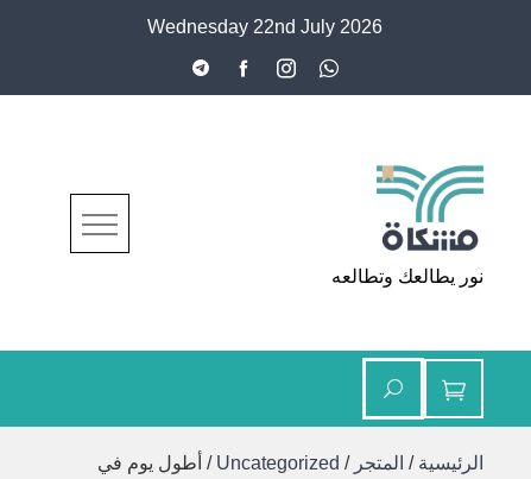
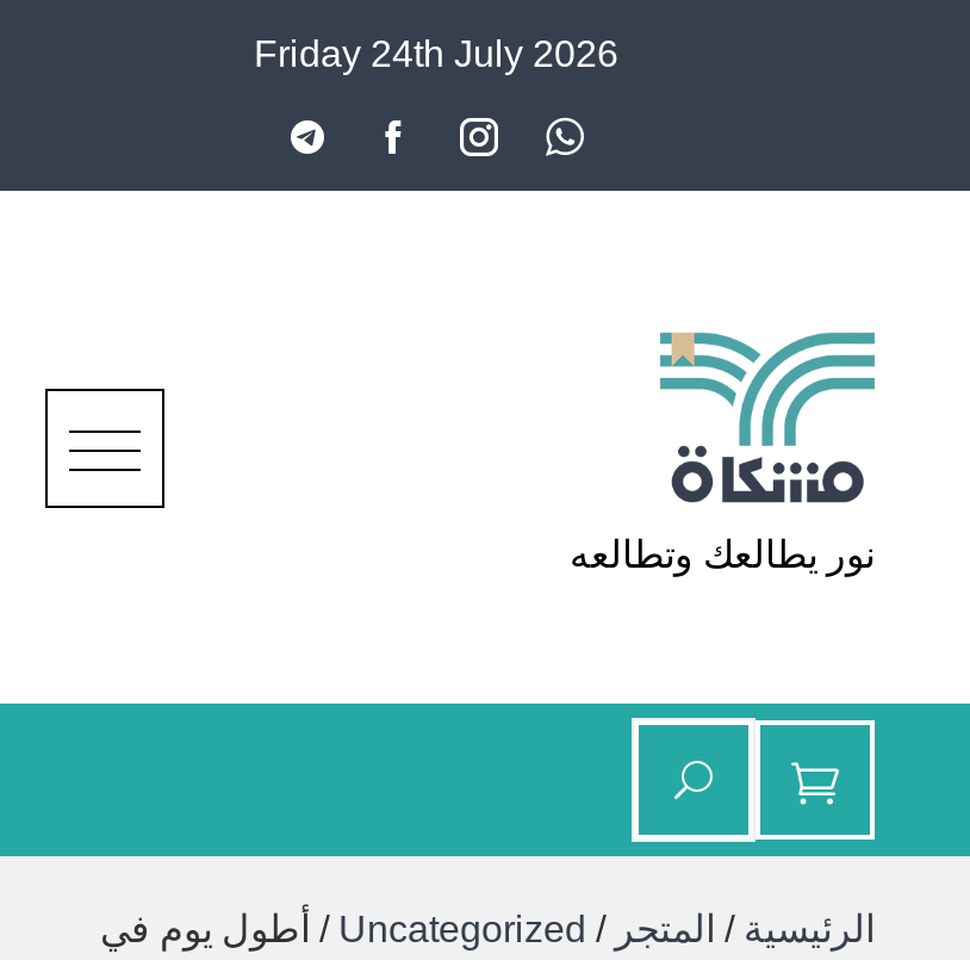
[147,17,383,37] Wednesday 22nd July 2026 -> [254,33,618,74] Friday 24th July 2026

